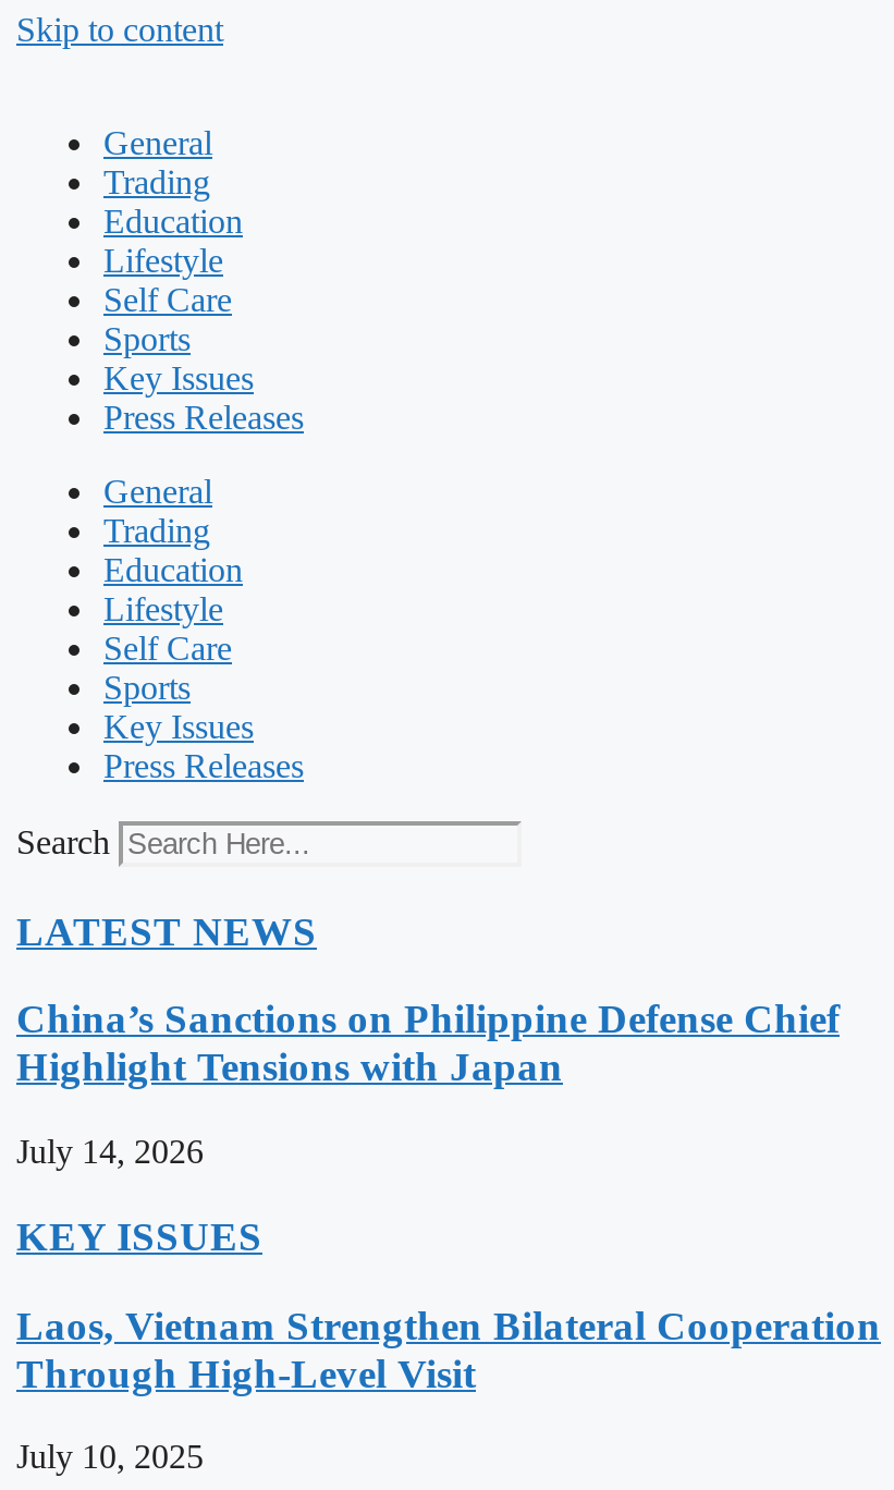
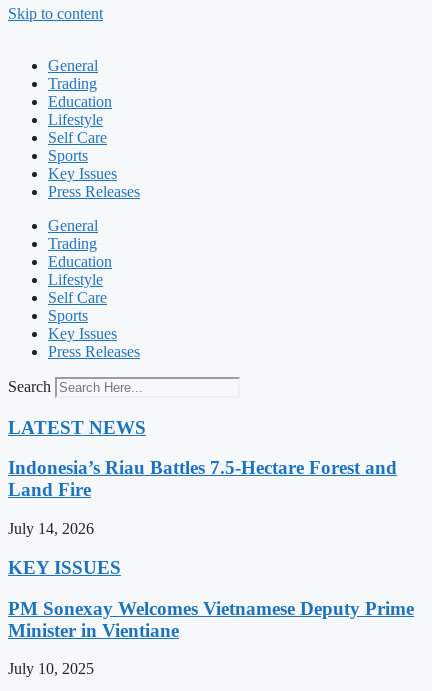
[16,996,840,1090] China’s Sanctions on Philippine Defense Chief | Highlight Tensions with Japan -> [8,457,397,500] Indonesia’s Riau Battles 7.5-Hectare Forest and | Land Fire
[16,1302,881,1395] Laos, Vietnam Strengthen Bilateral Cooperation | Through High-Level Visit -> [8,598,414,641] PM Sonexay Welcomes Vietnamese Deputy Prime | Minister in Vientiane

